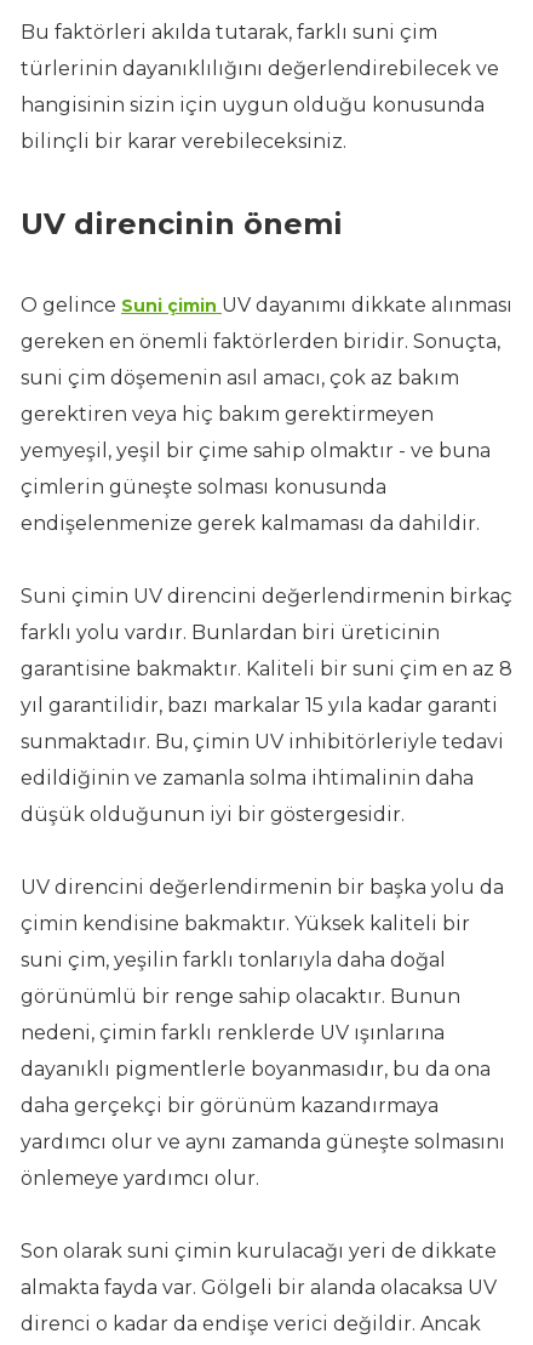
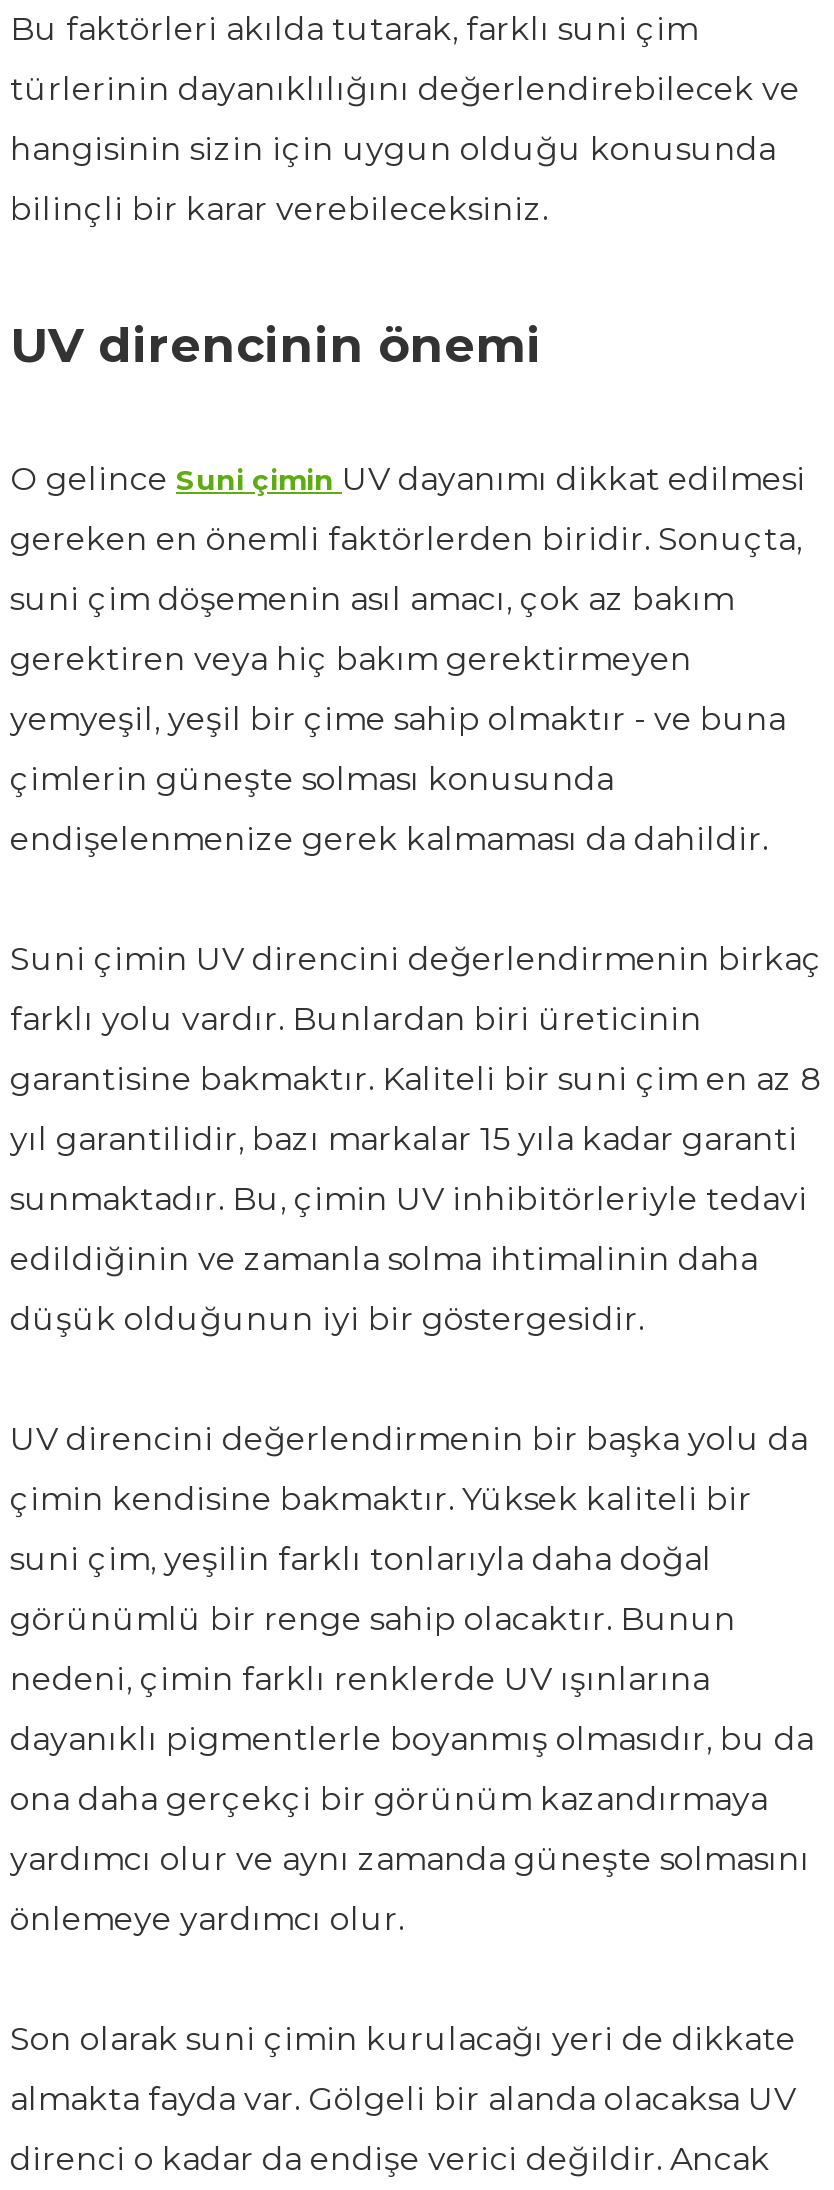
[21,293,512,317] O gelince Suni çimin UV dayanımı dikkate alınması -> [10,460,806,498] O gelince Suni çimin UV dayanımı dikkat edilmesi
[21,1058,491,1081] dayanıklı pigmentlerle boyanmasıdır, bu da ona -> [10,1720,814,1758] dayanıklı pigmentlerle boyanmış olmasıdır, bu da
[21,1094,439,1117] daha gerçekçi bir görünüm kazandırmaya -> [10,1780,768,1818] ona daha gerçekçi bir görünüm kazandırmaya

